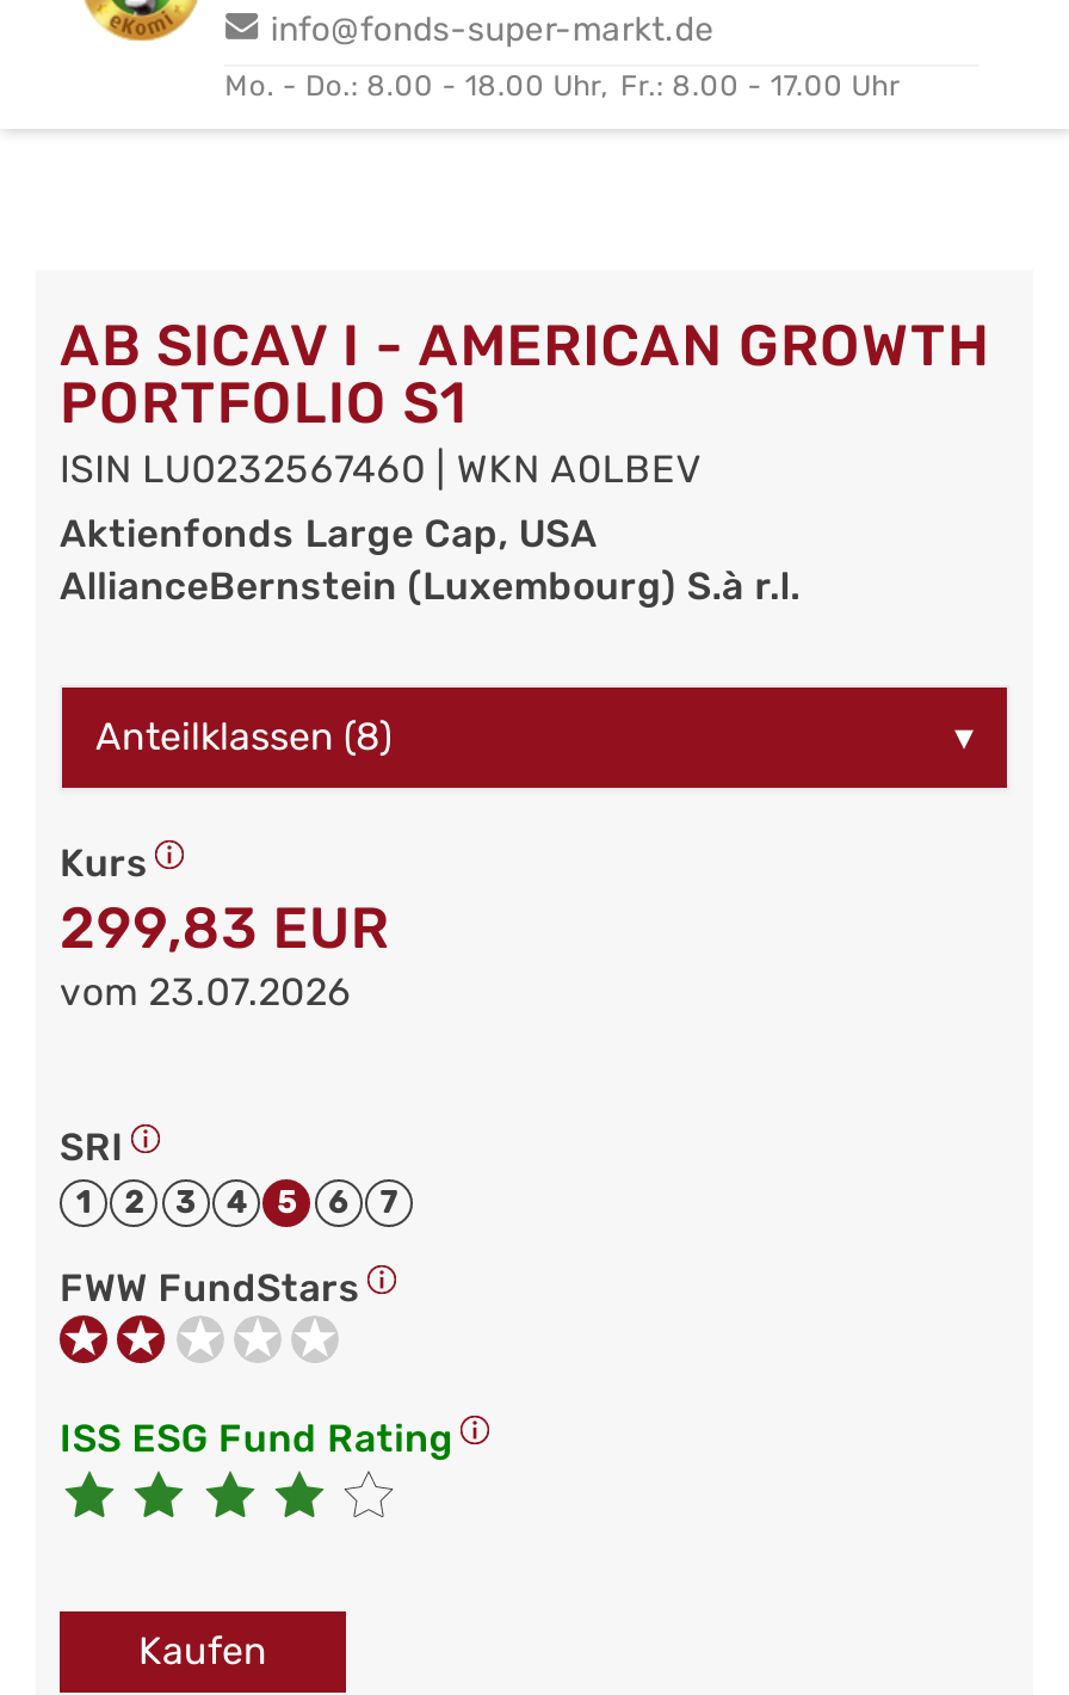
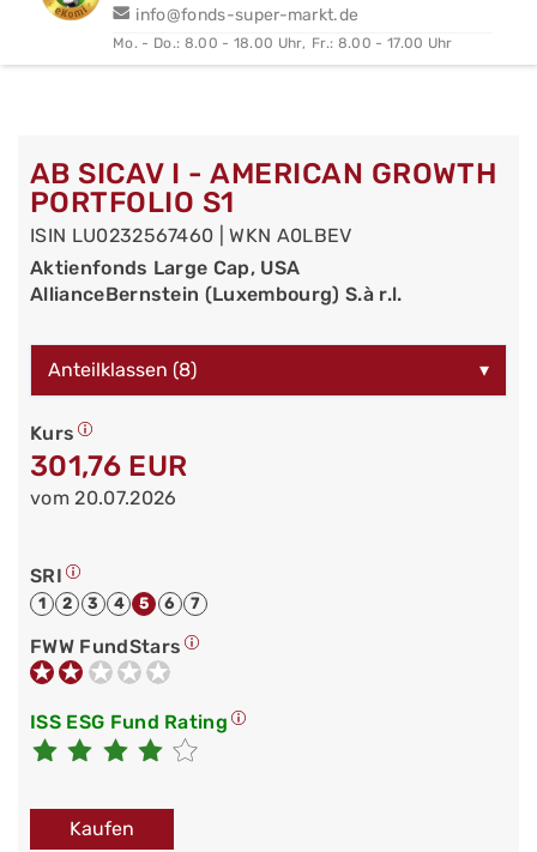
[60,895,389,962] 299,83 EUR -> [30,449,187,483] 301,76 EUR
[60,969,352,1015] vom 23.07.2026 -> [30,487,177,509] vom 20.07.2026

